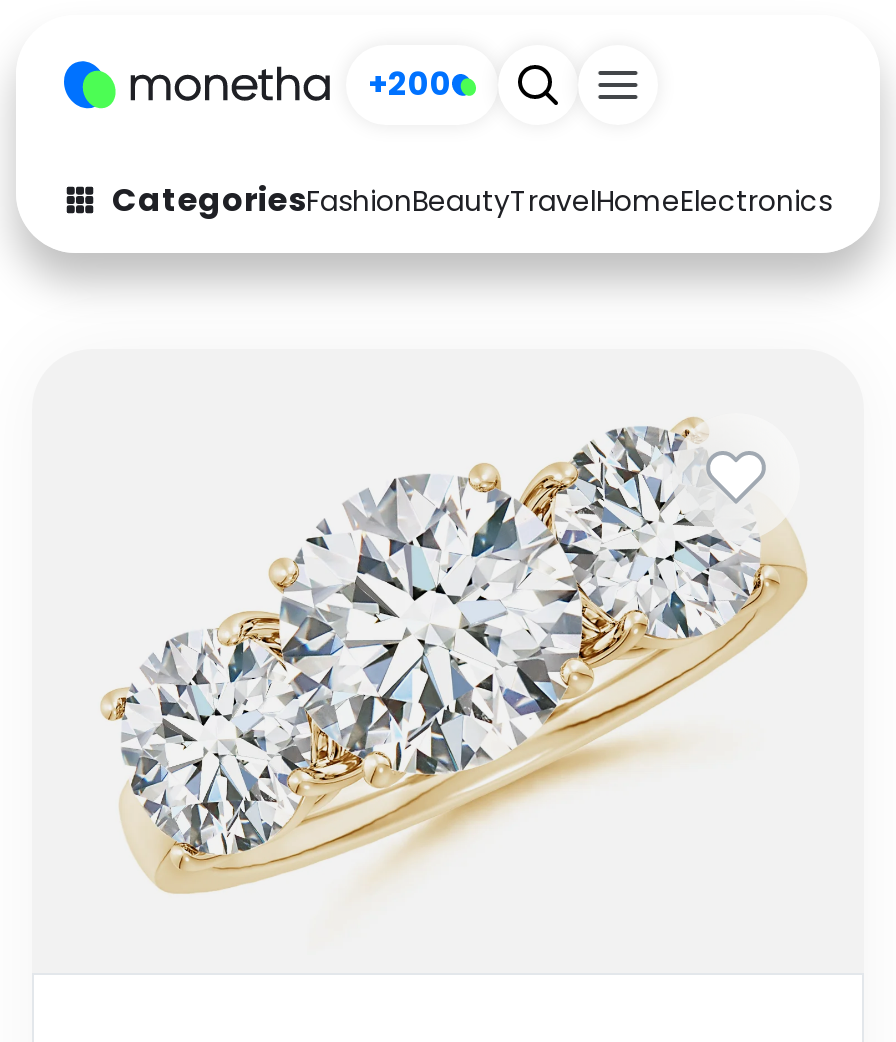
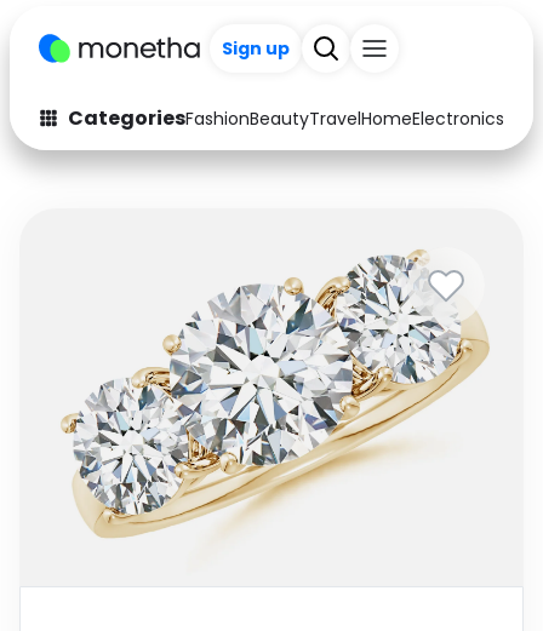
[368,61,452,107] +200 -> [222,36,290,61] Sign up

